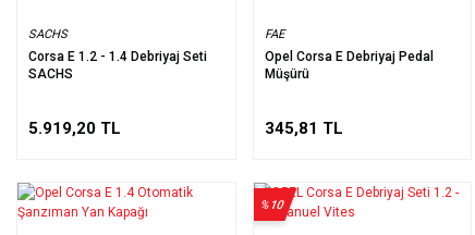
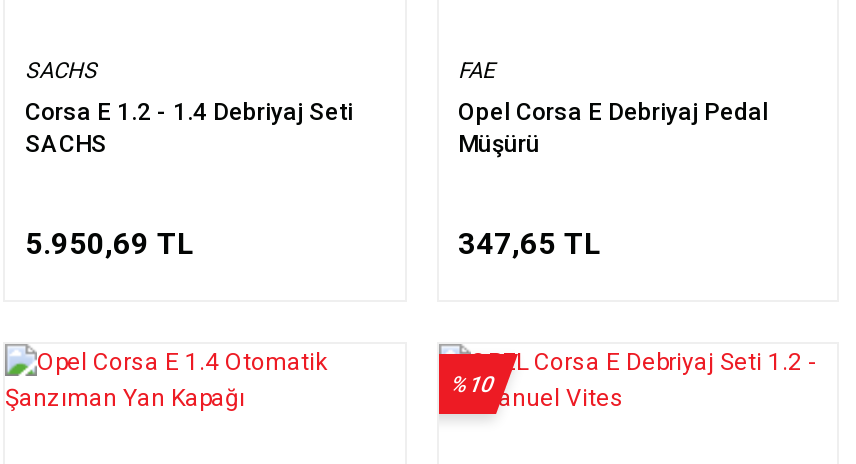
[28,119,121,138] 5.919,20 TL -> [25,226,195,262] 5.950,69 TL
[264,119,343,138] 345,81 TL -> [458,226,602,262] 347,65 TL

